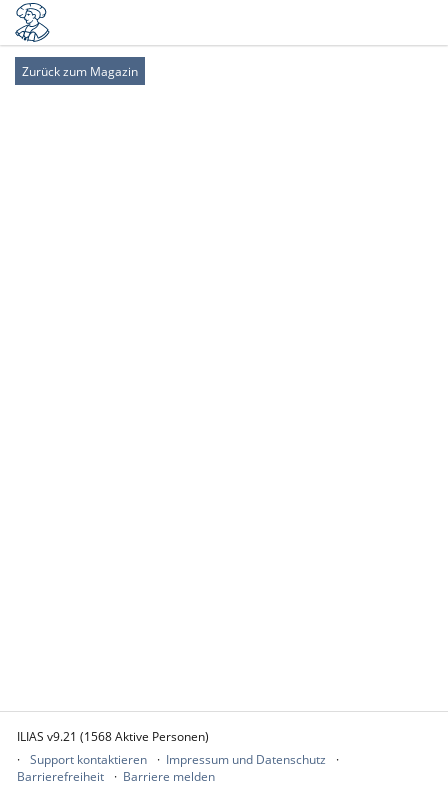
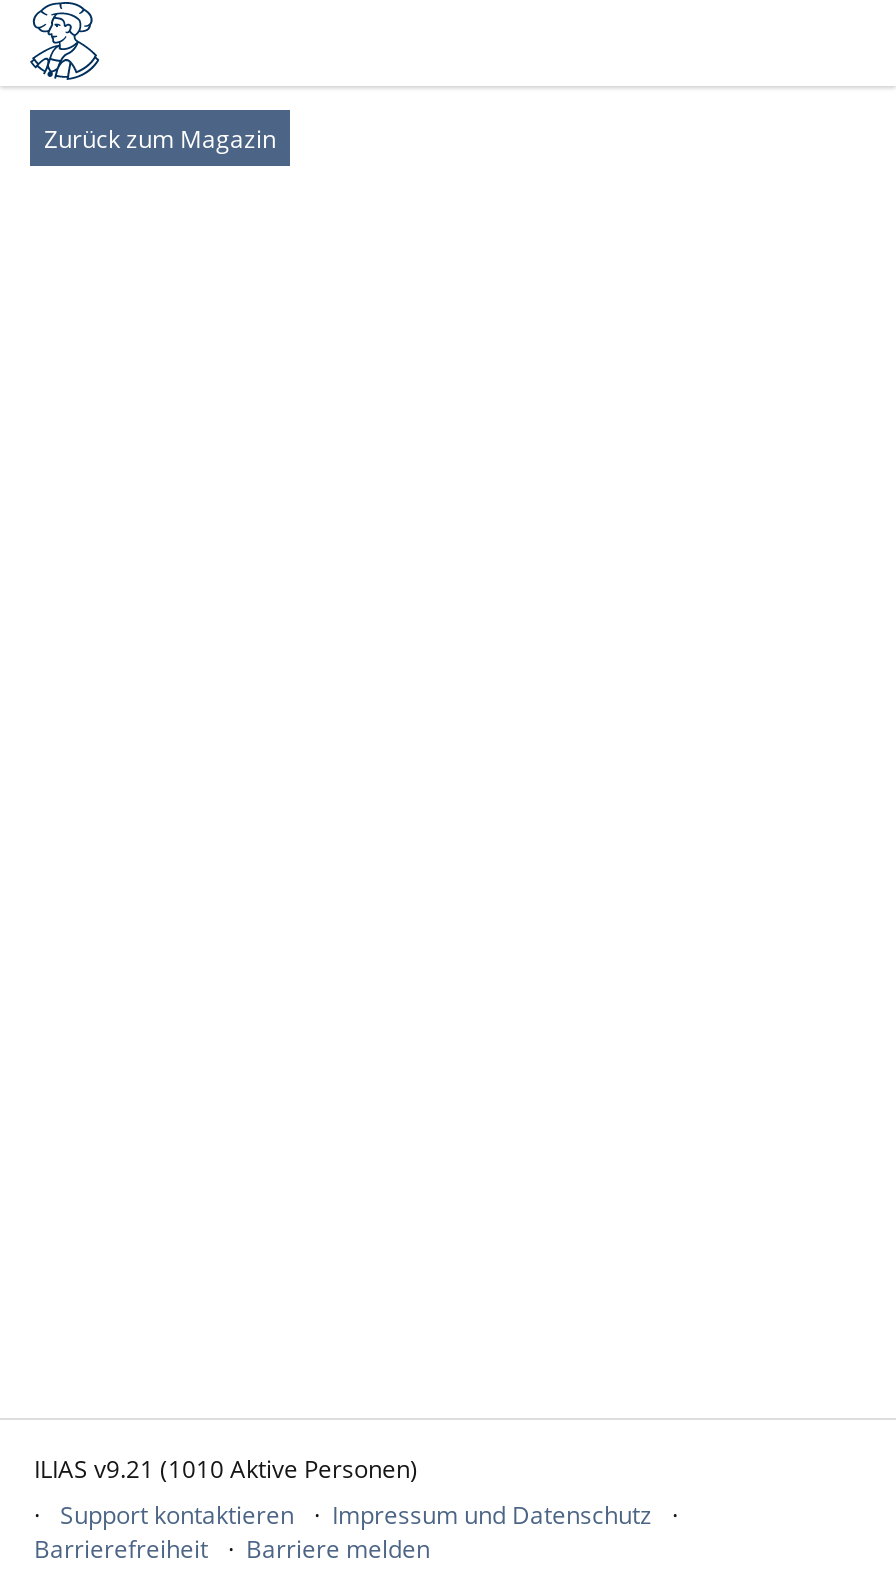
[17,728,209,745] ILIAS v9.21 (1568 Aktive Personen) -> [34,1452,418,1486] ILIAS v9.21 (1010 Aktive Personen)

